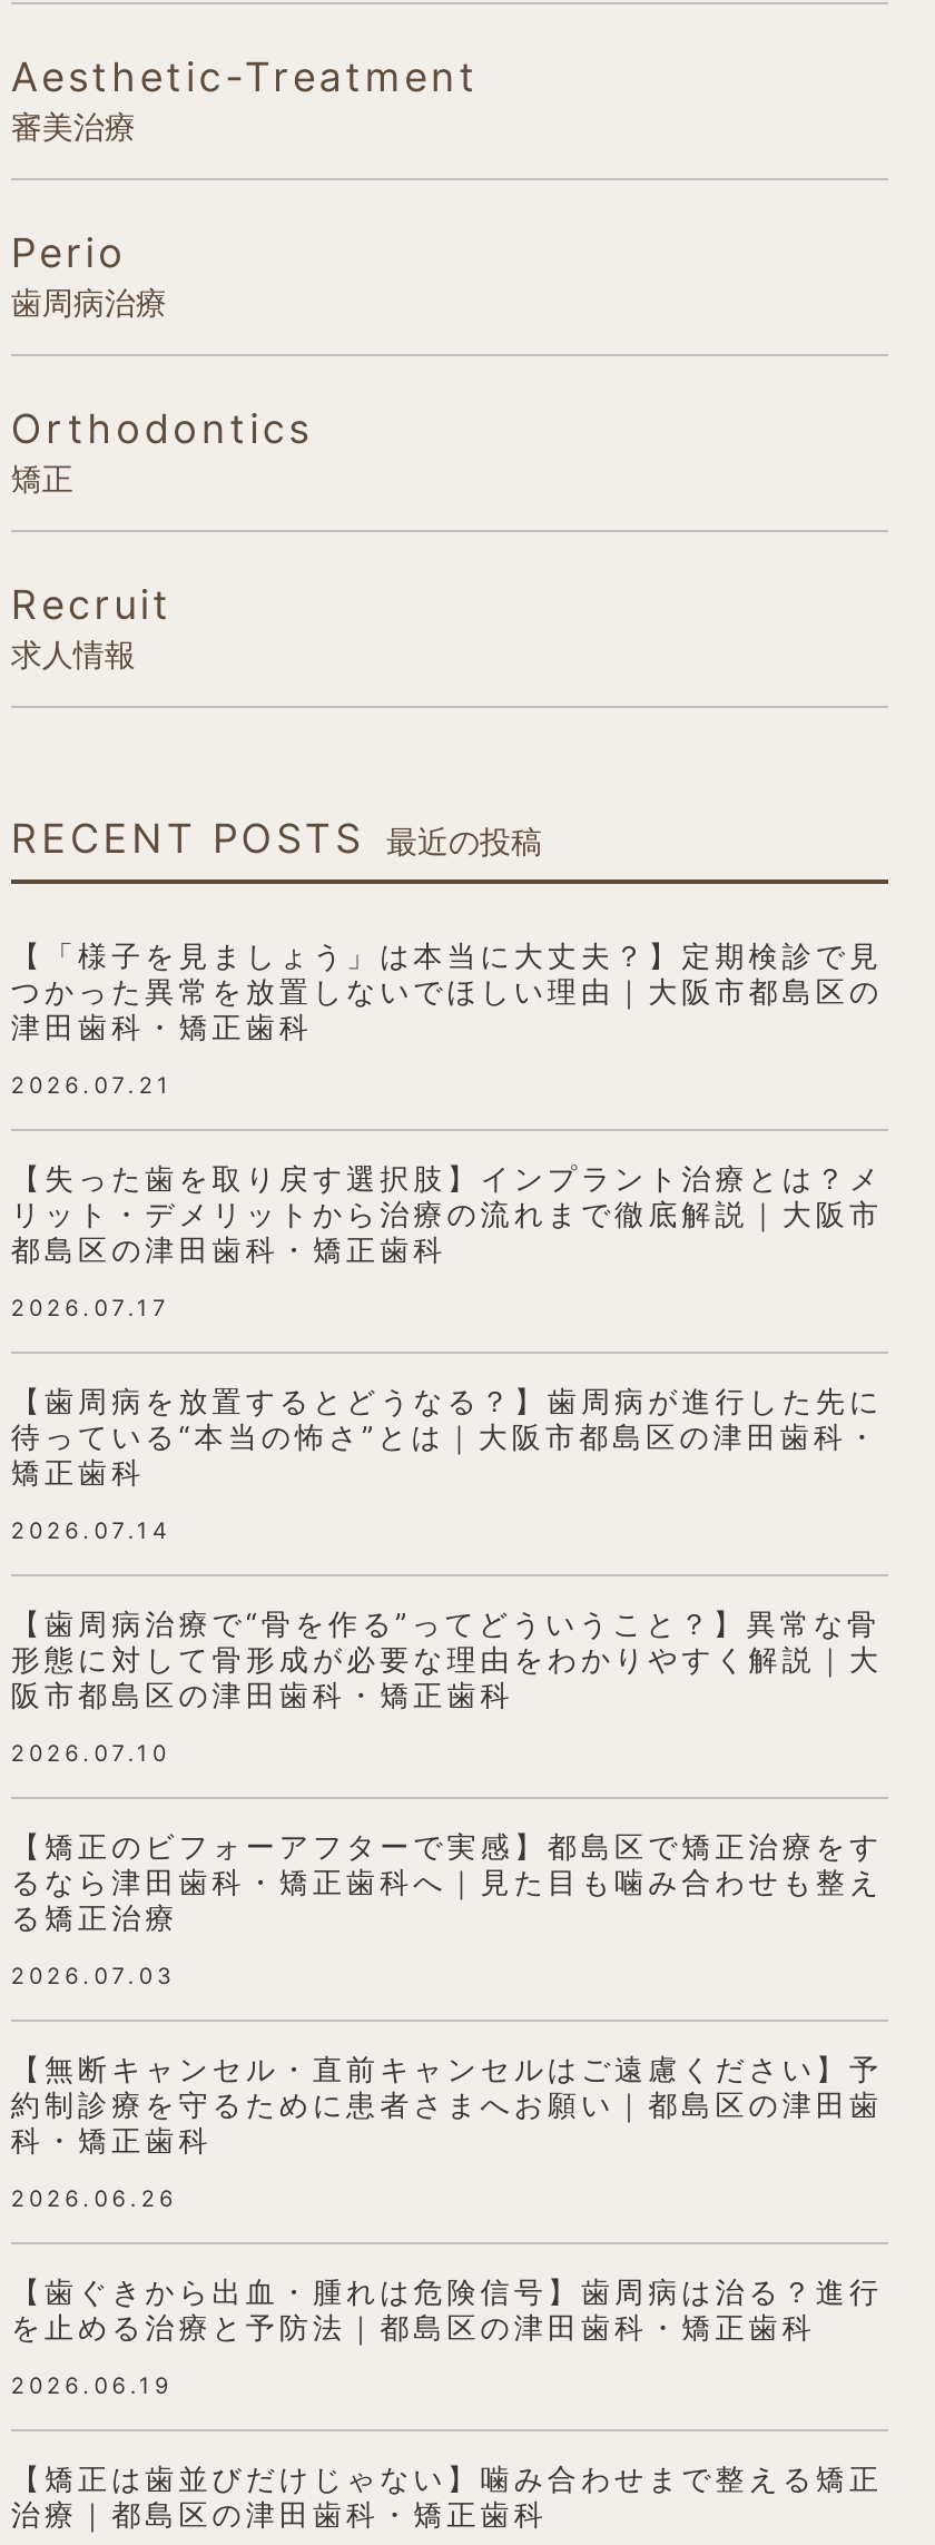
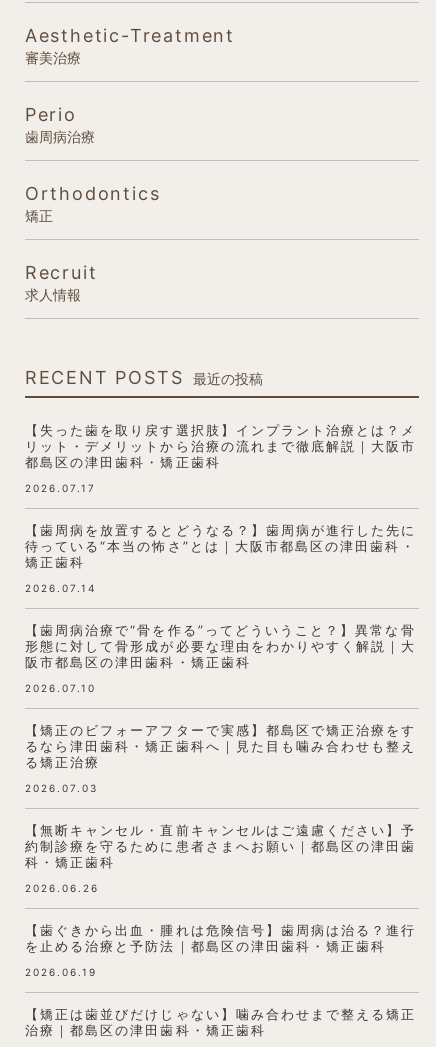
[11,938,883,1098] 【「様子を見ましょう」は本当に大丈夫？】定期検診で見 | つかった異常を放置しないでほしい理由｜大阪市都島区の | 津田歯科・矯正歯科 | 2026.07.21 -> none

